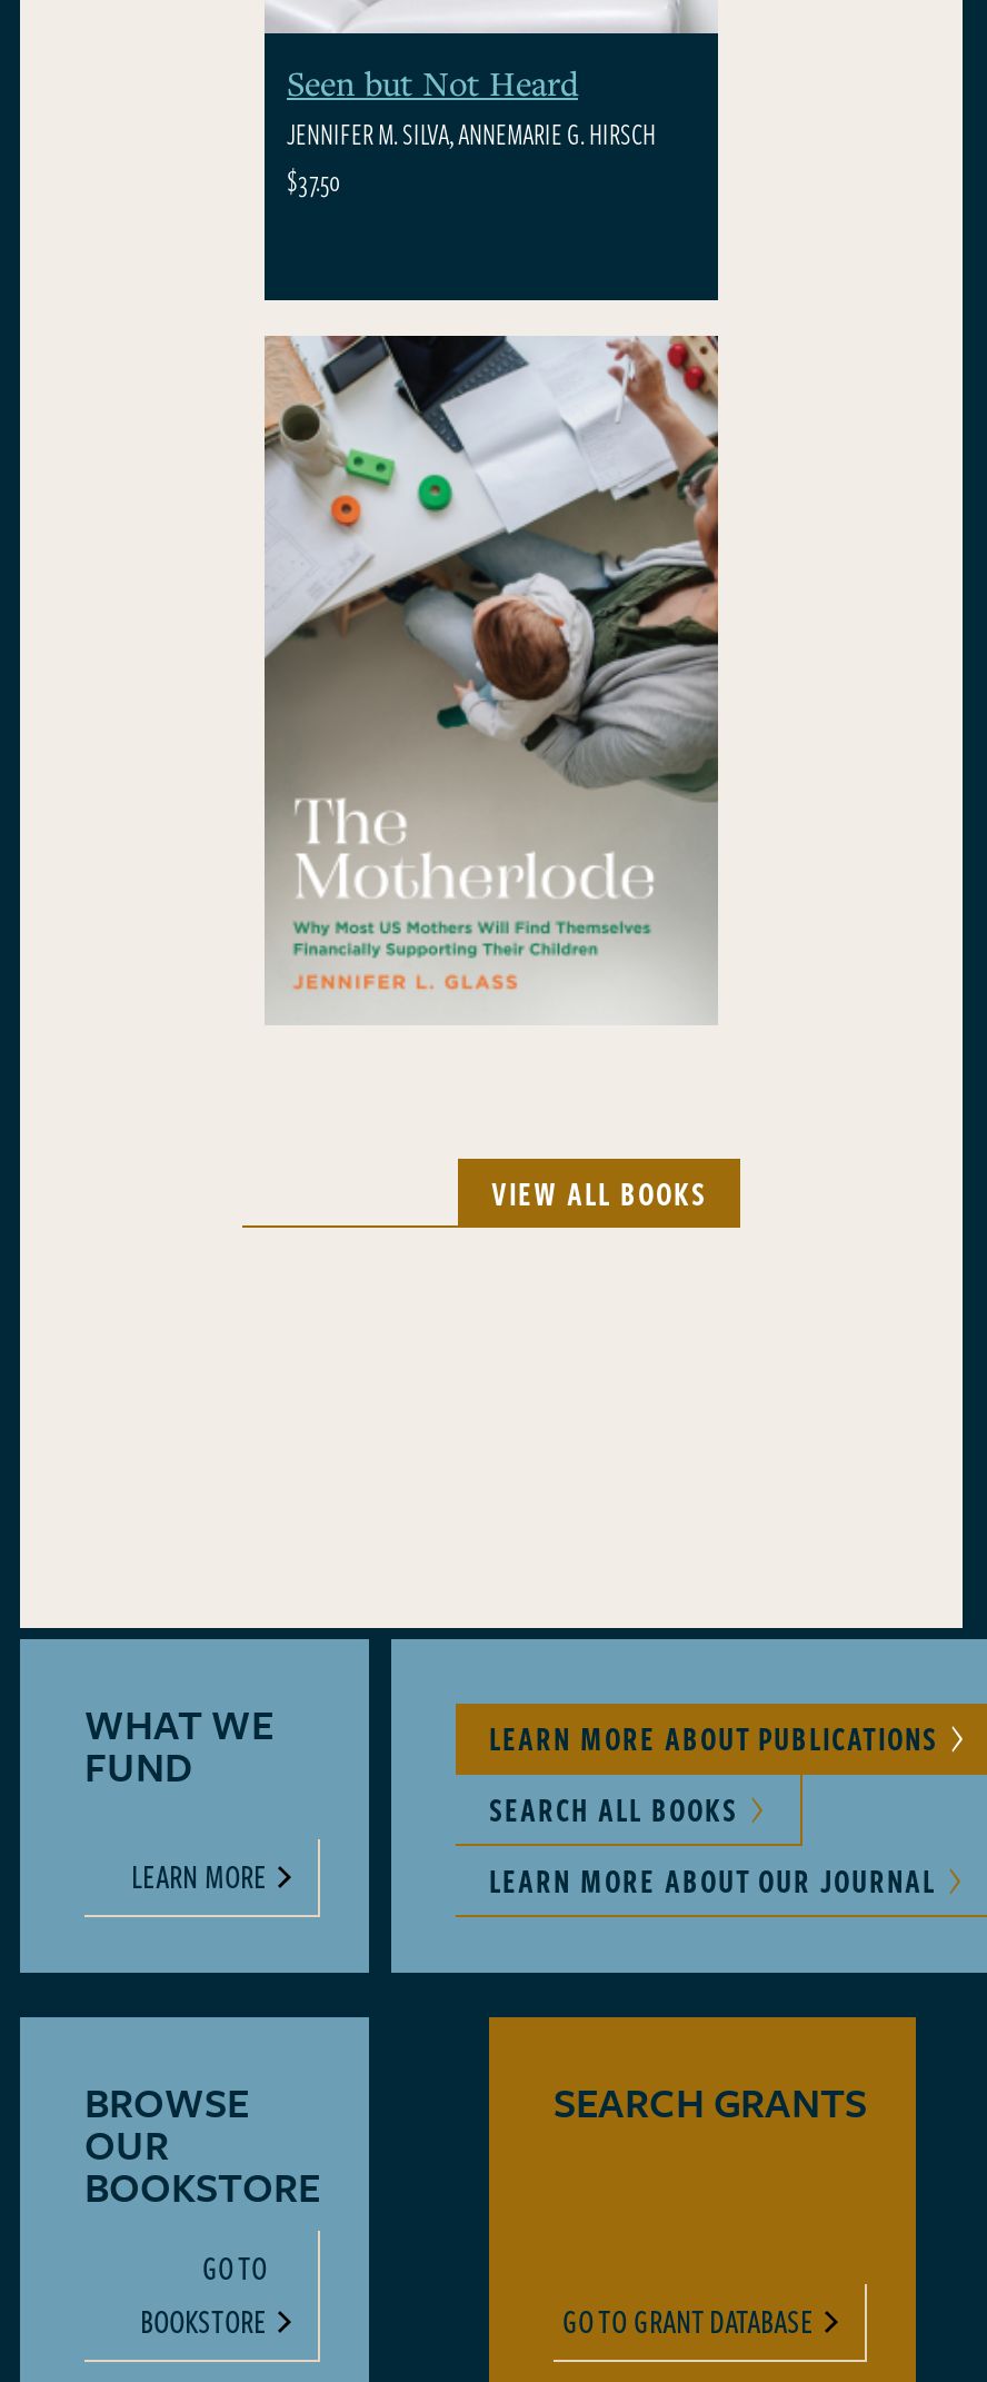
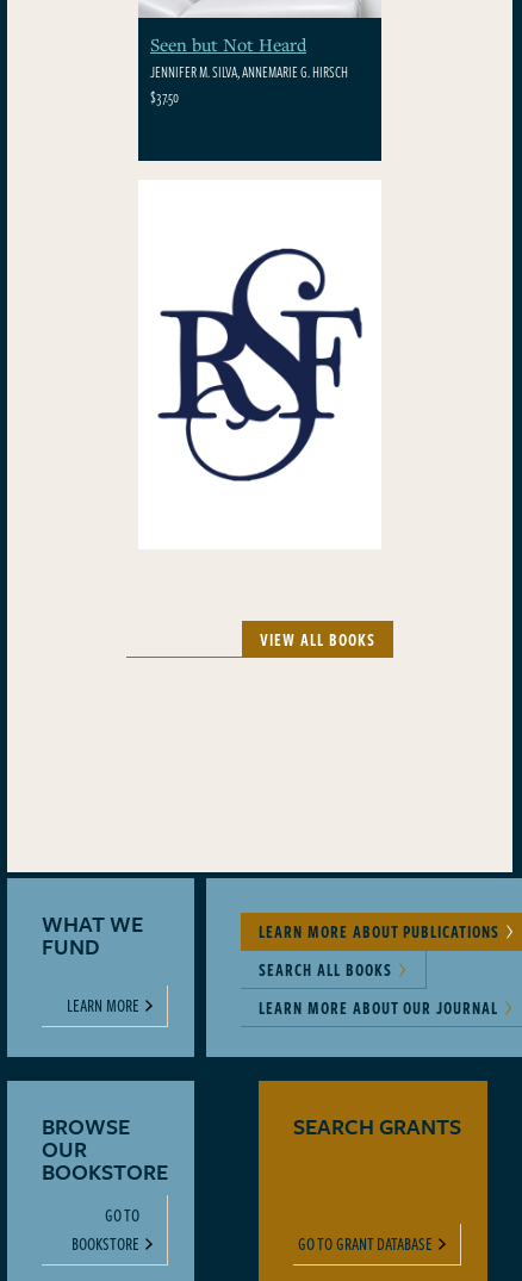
[262,334,720,1023] [image] -> [138,180,381,548] [image]

